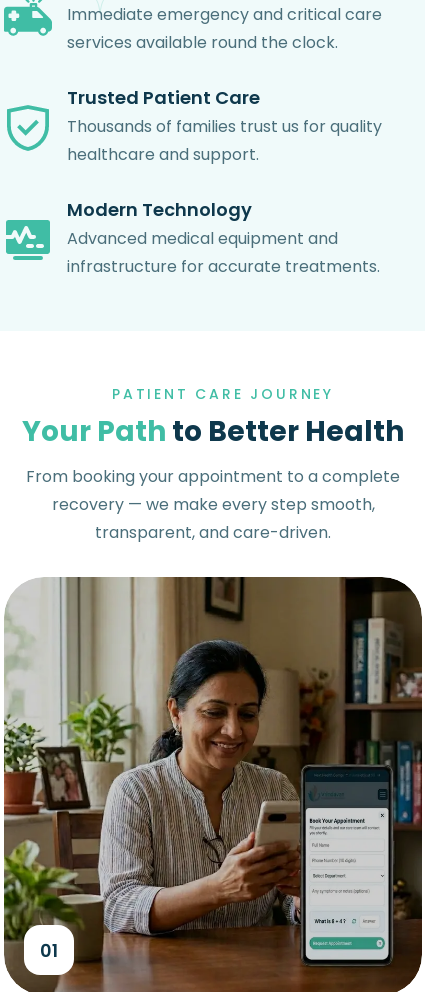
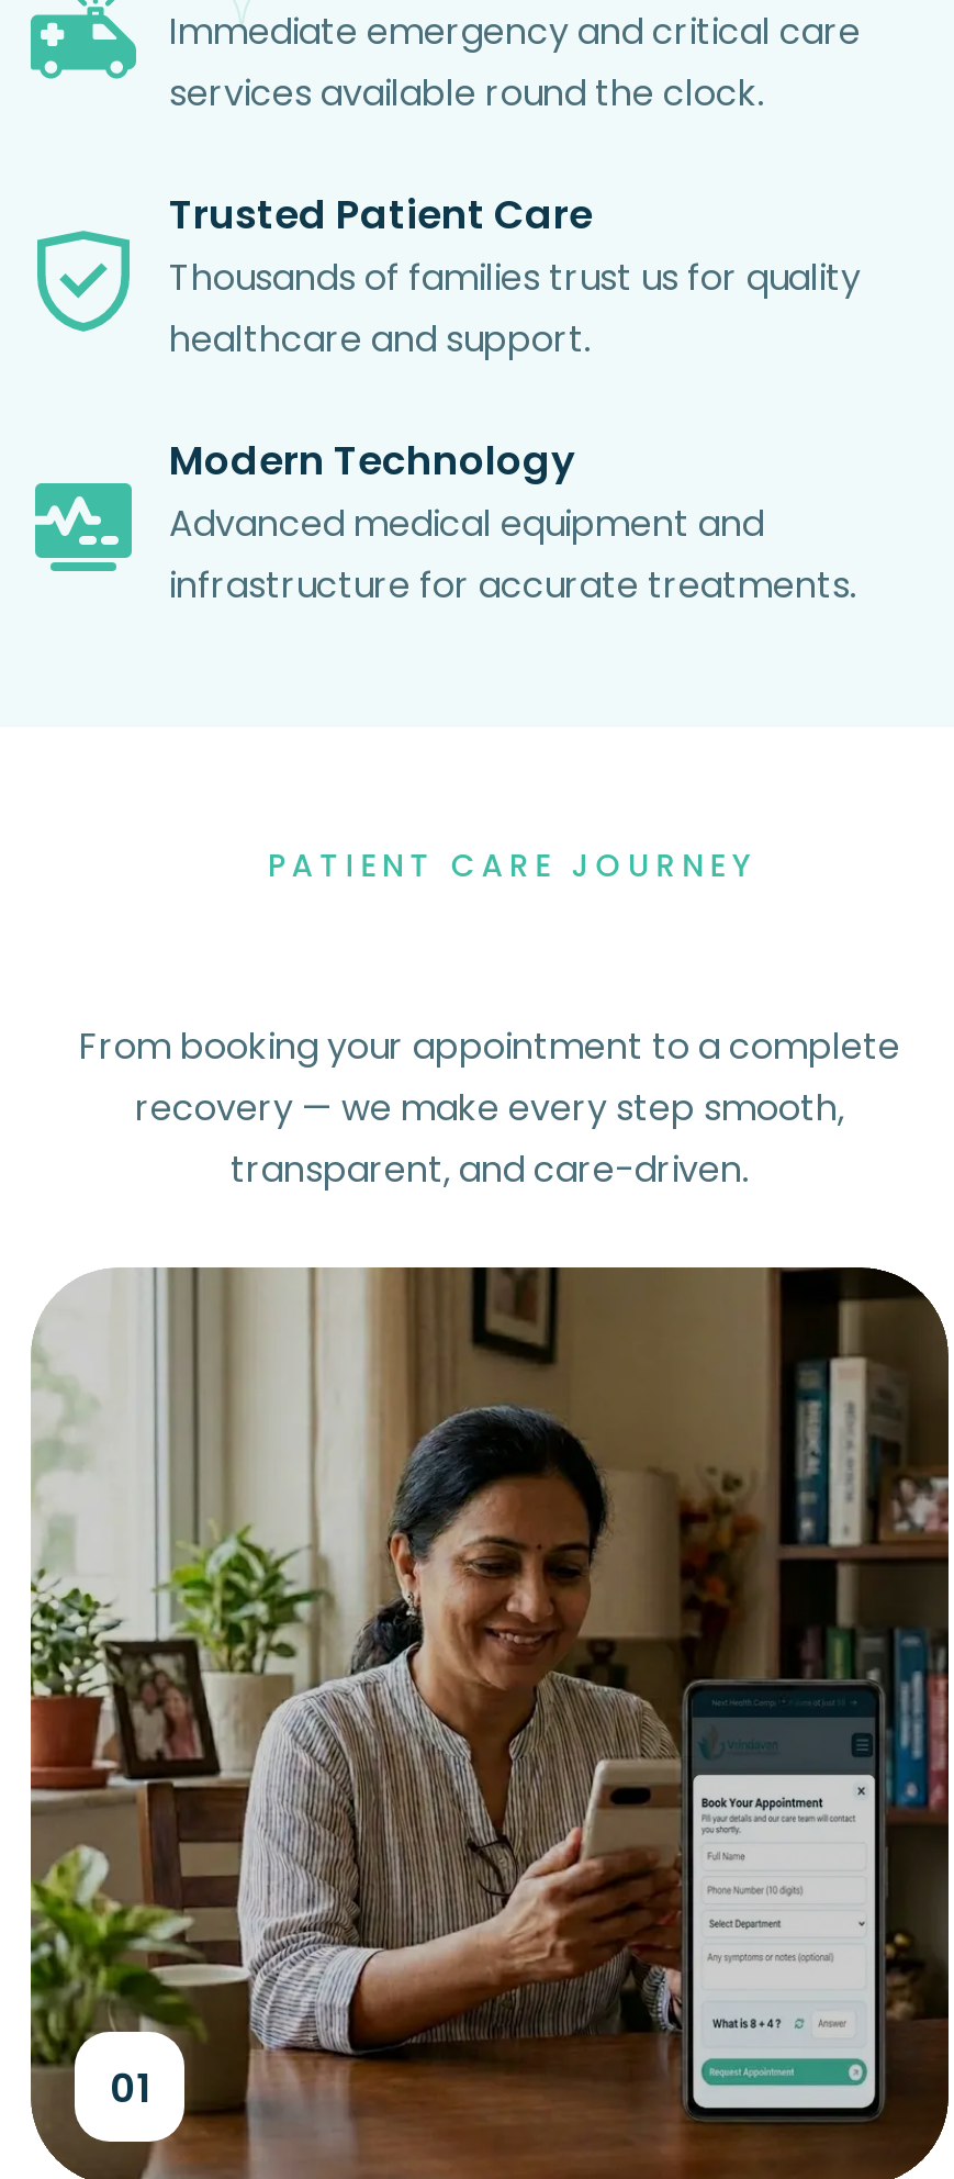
[22,412,404,451] Your Path to Better Health -> none

